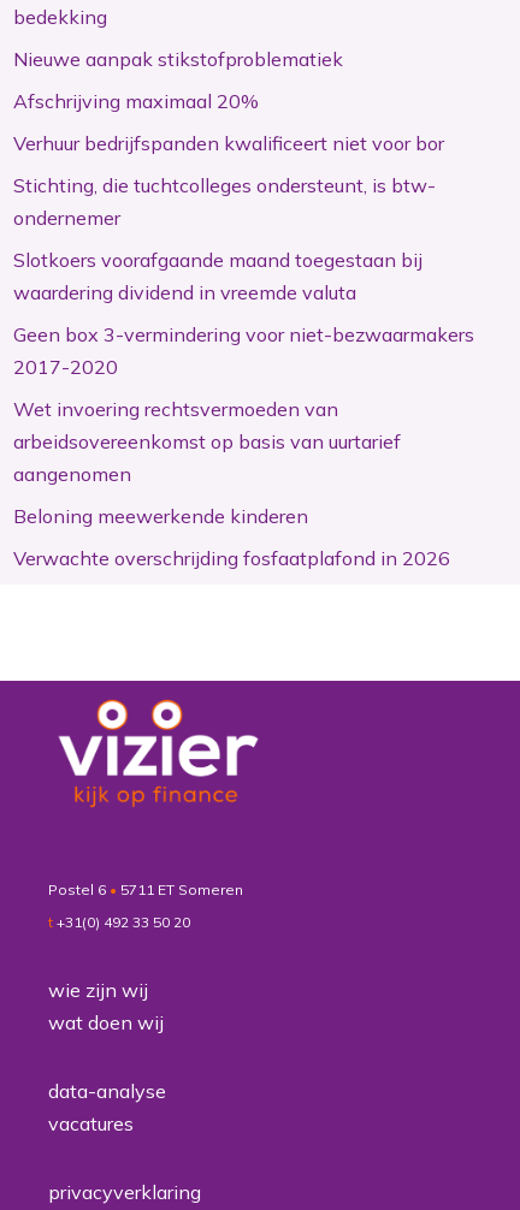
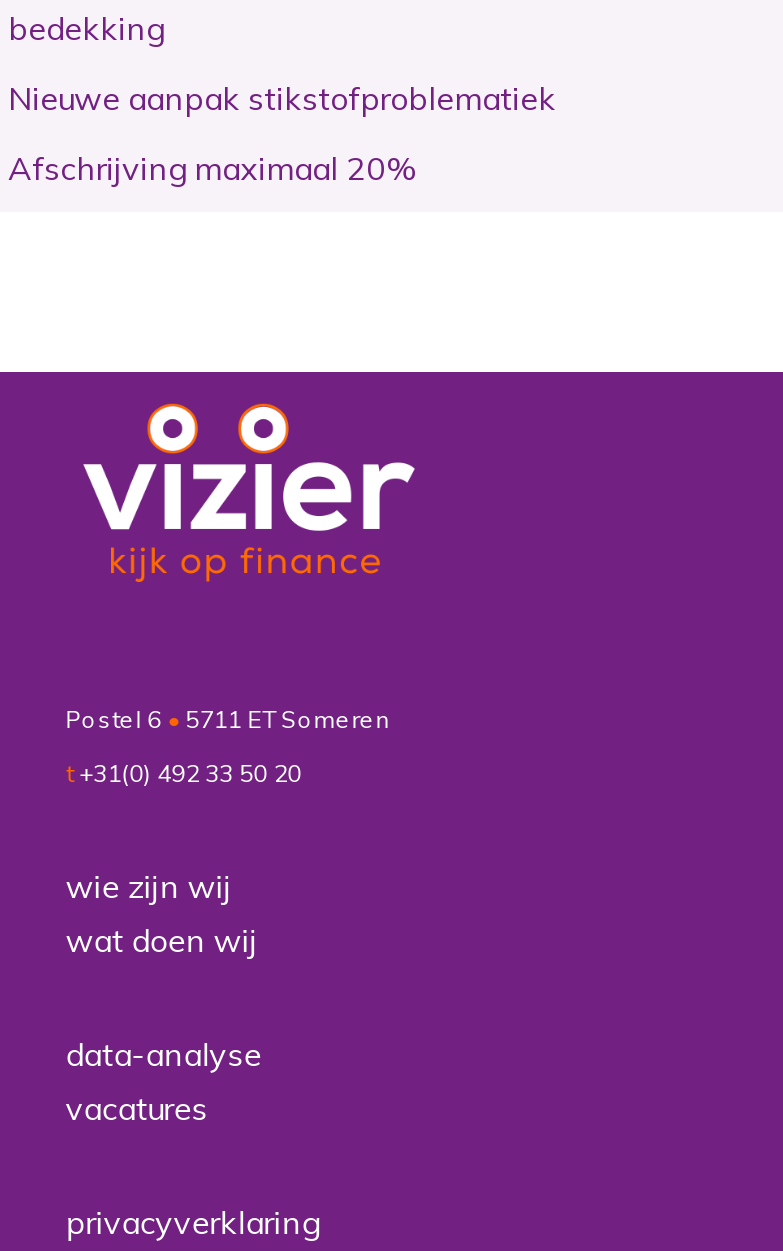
[13,131,474,570] Verhuur bedrijfspanden kwalificeert niet voor bor | Stichting, die tuchtcolleges ondersteunt, is btw- | ondernemer | Slotkoers voorafgaande maand toegestaan bij | waardering dividend in vreemde valuta | Geen box 3-vermindering voor niet-bezwaarmakers | 2017-2020 | Wet invoering rechtsvermoeden van | arbeidsovereenkomst op basis van uurtarief | aangenomen | Beloning meewerkende kinderen | Verwachte overschrijding fosfaatplafond in 2026 -> none

